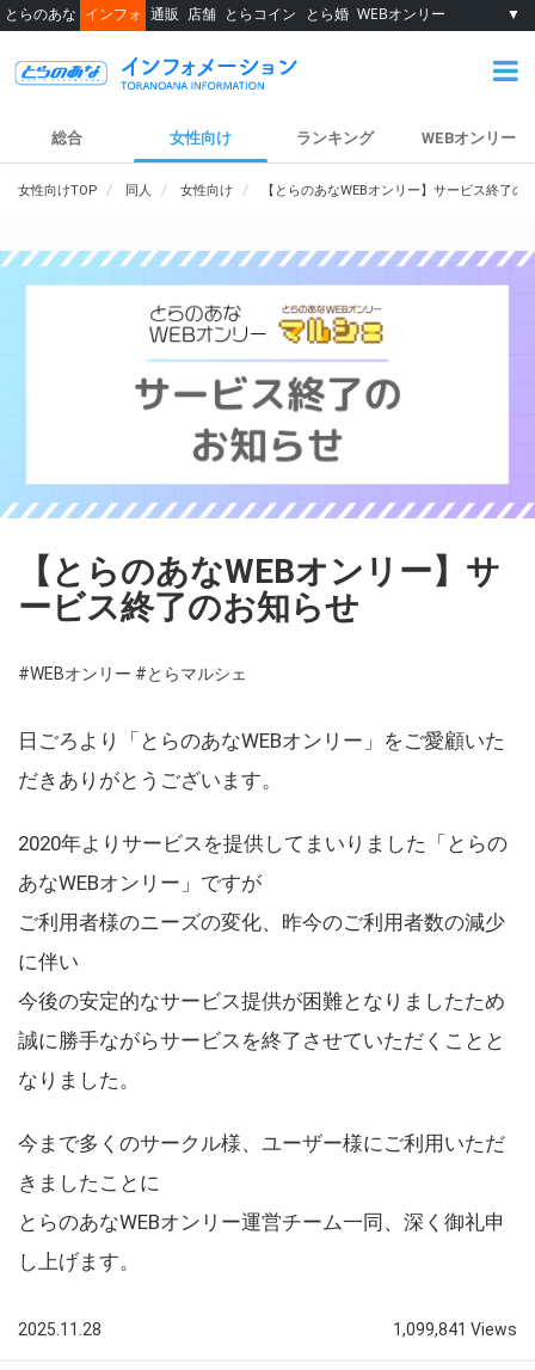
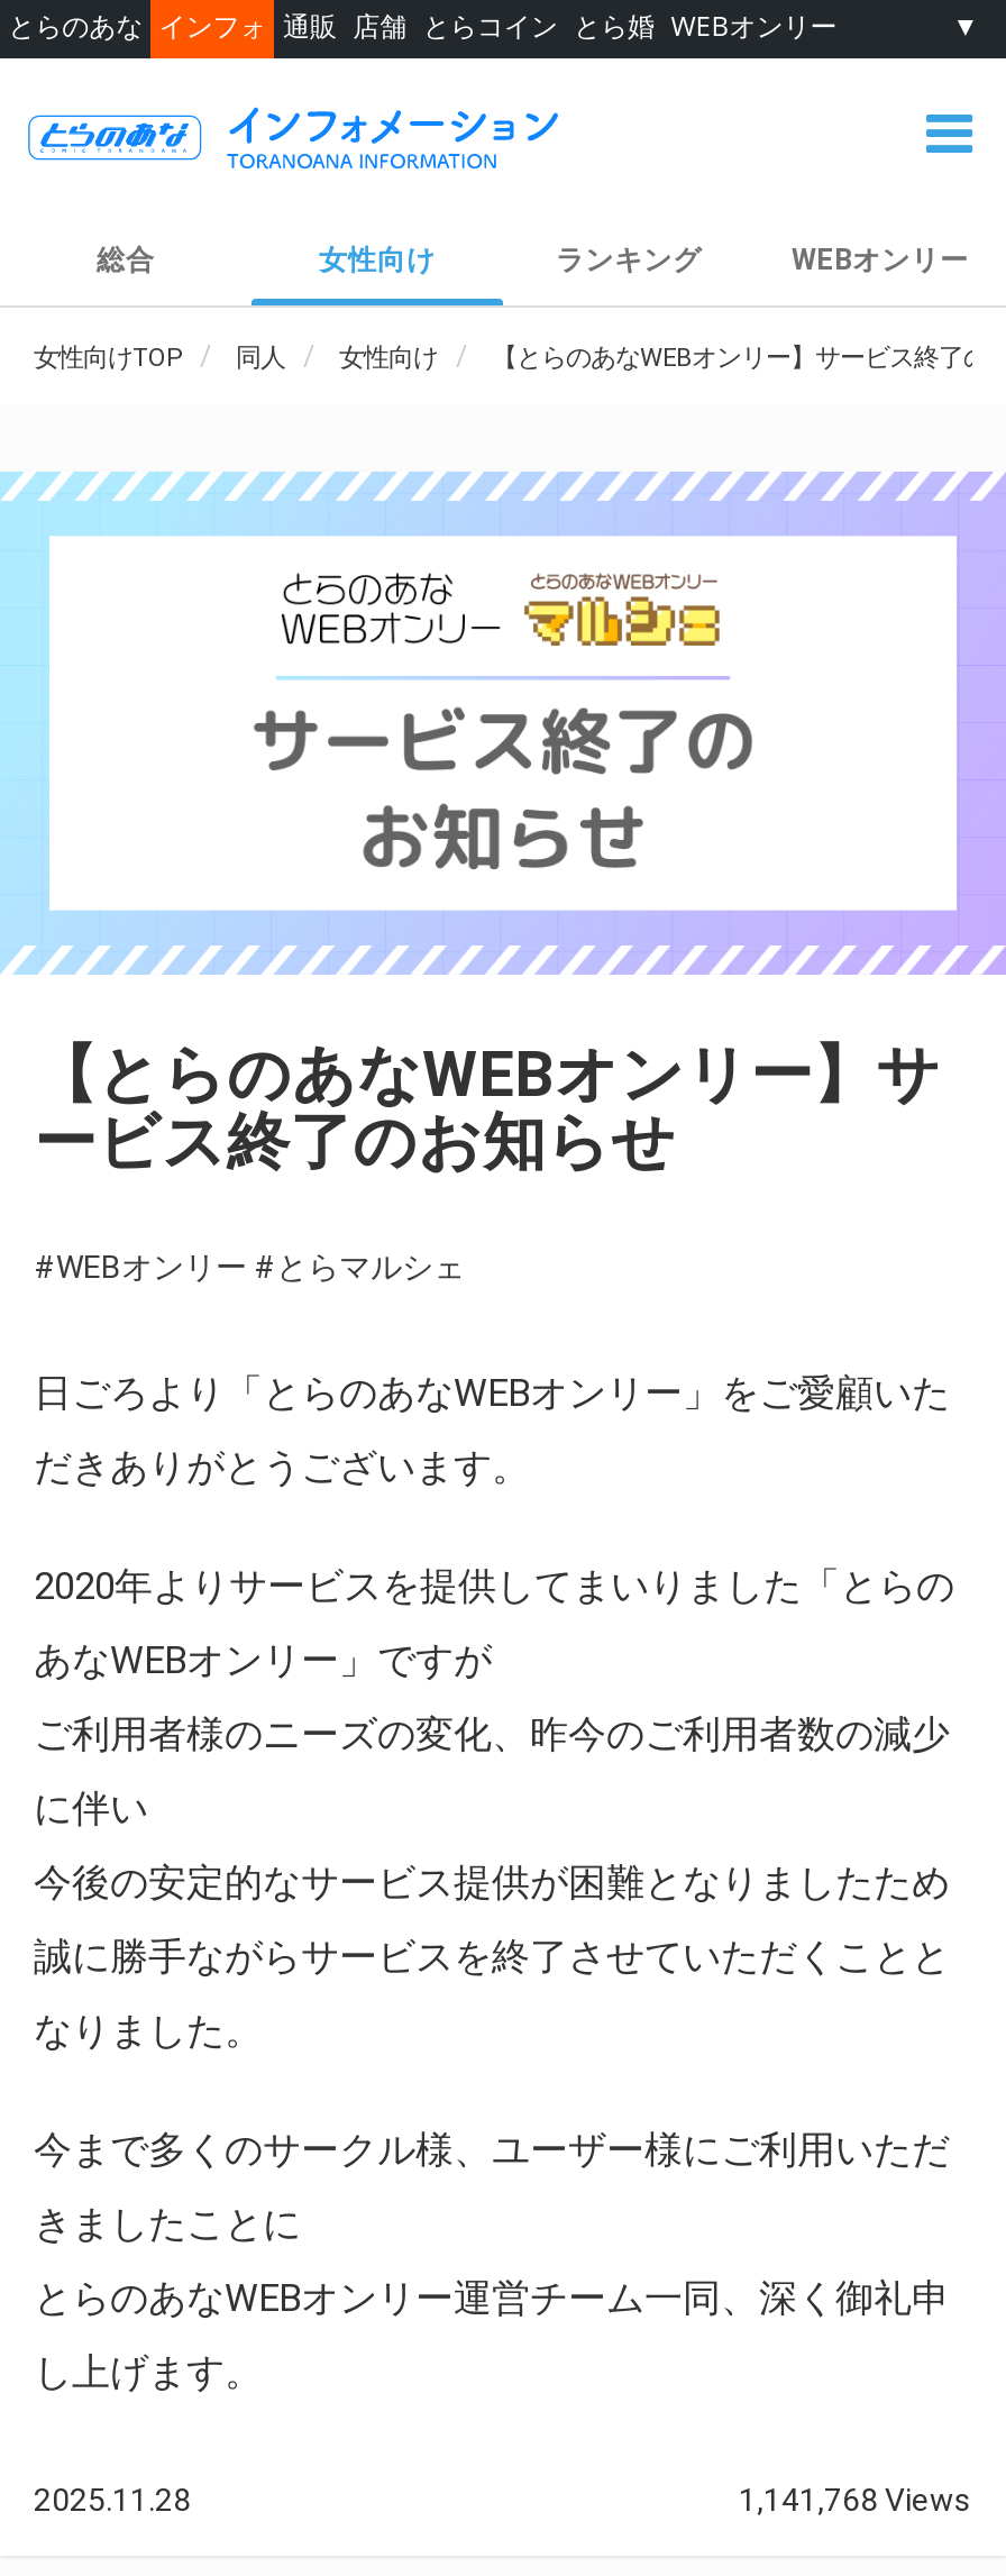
[393,1320,517,1339] 1,099,841 Views -> [739,2481,972,2517] 1,141,768 Views

